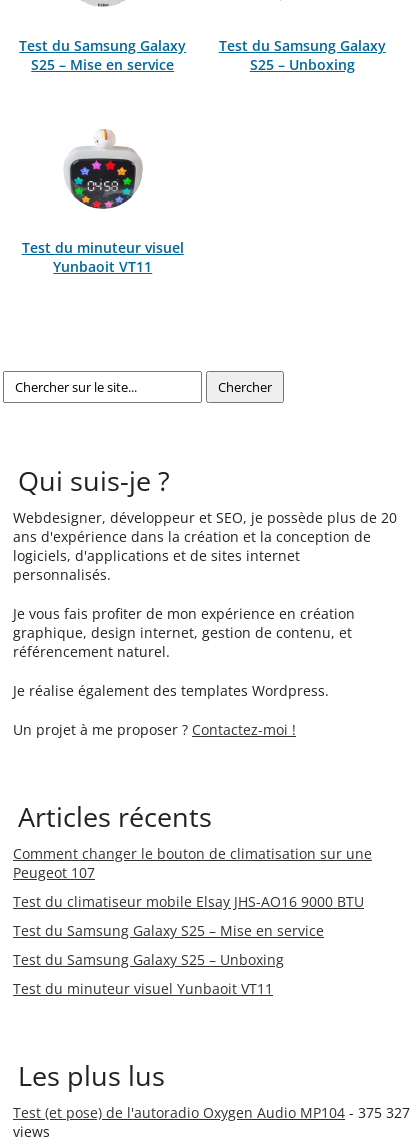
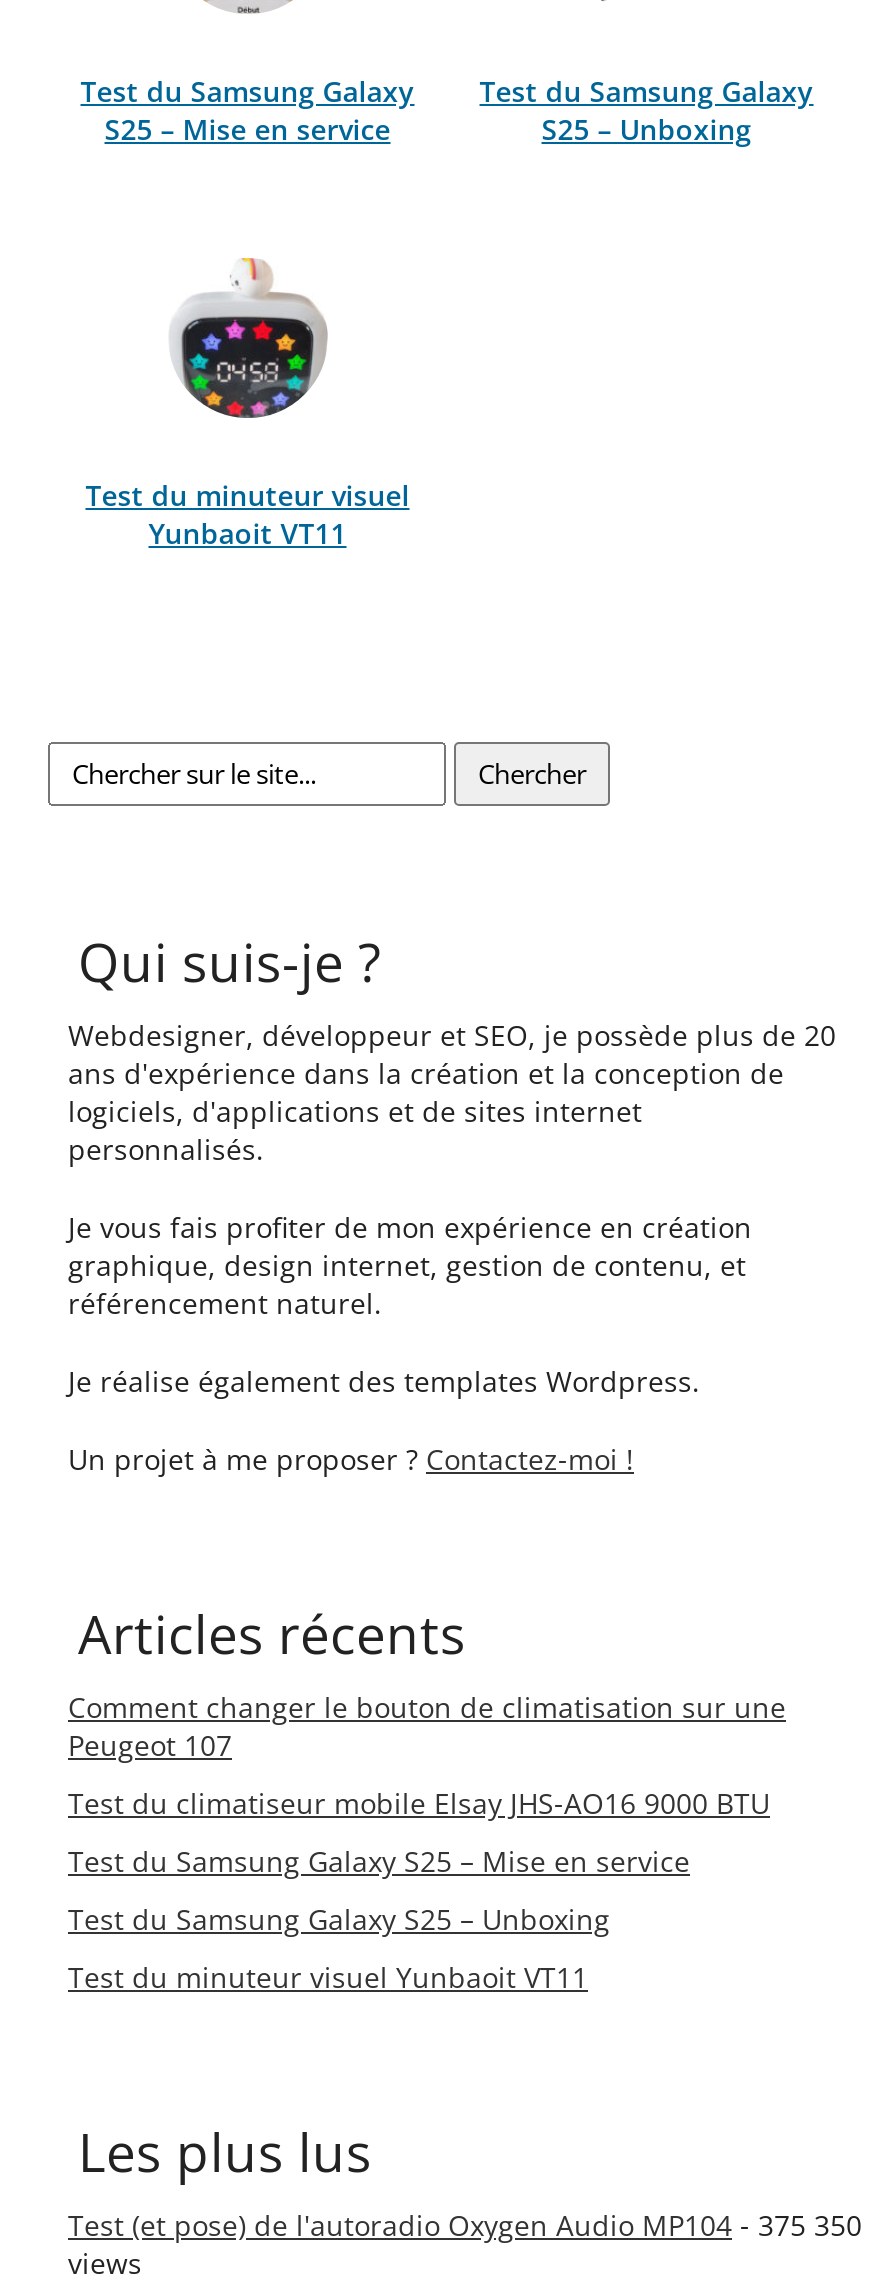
[13,1103,410,1122] Test (et pose) de l'autoradio Oxygen Audio MP104 - 375 327 -> [68,2206,862,2244] Test (et pose) de l'autoradio Oxygen Audio MP104 - 375 350

